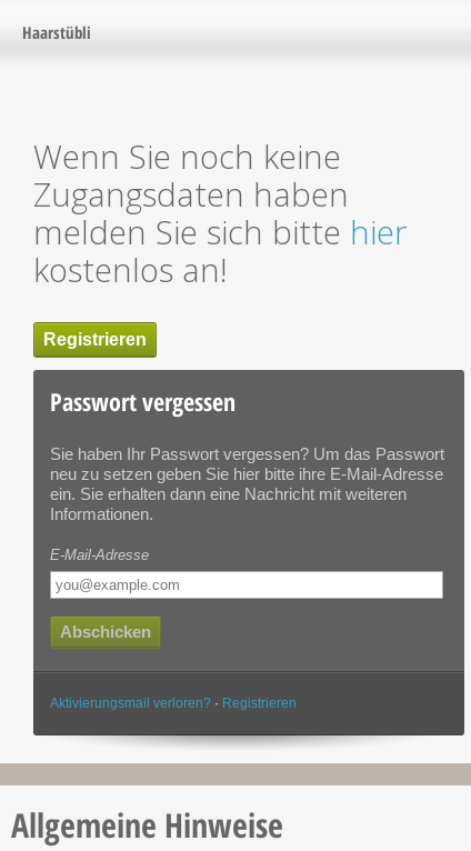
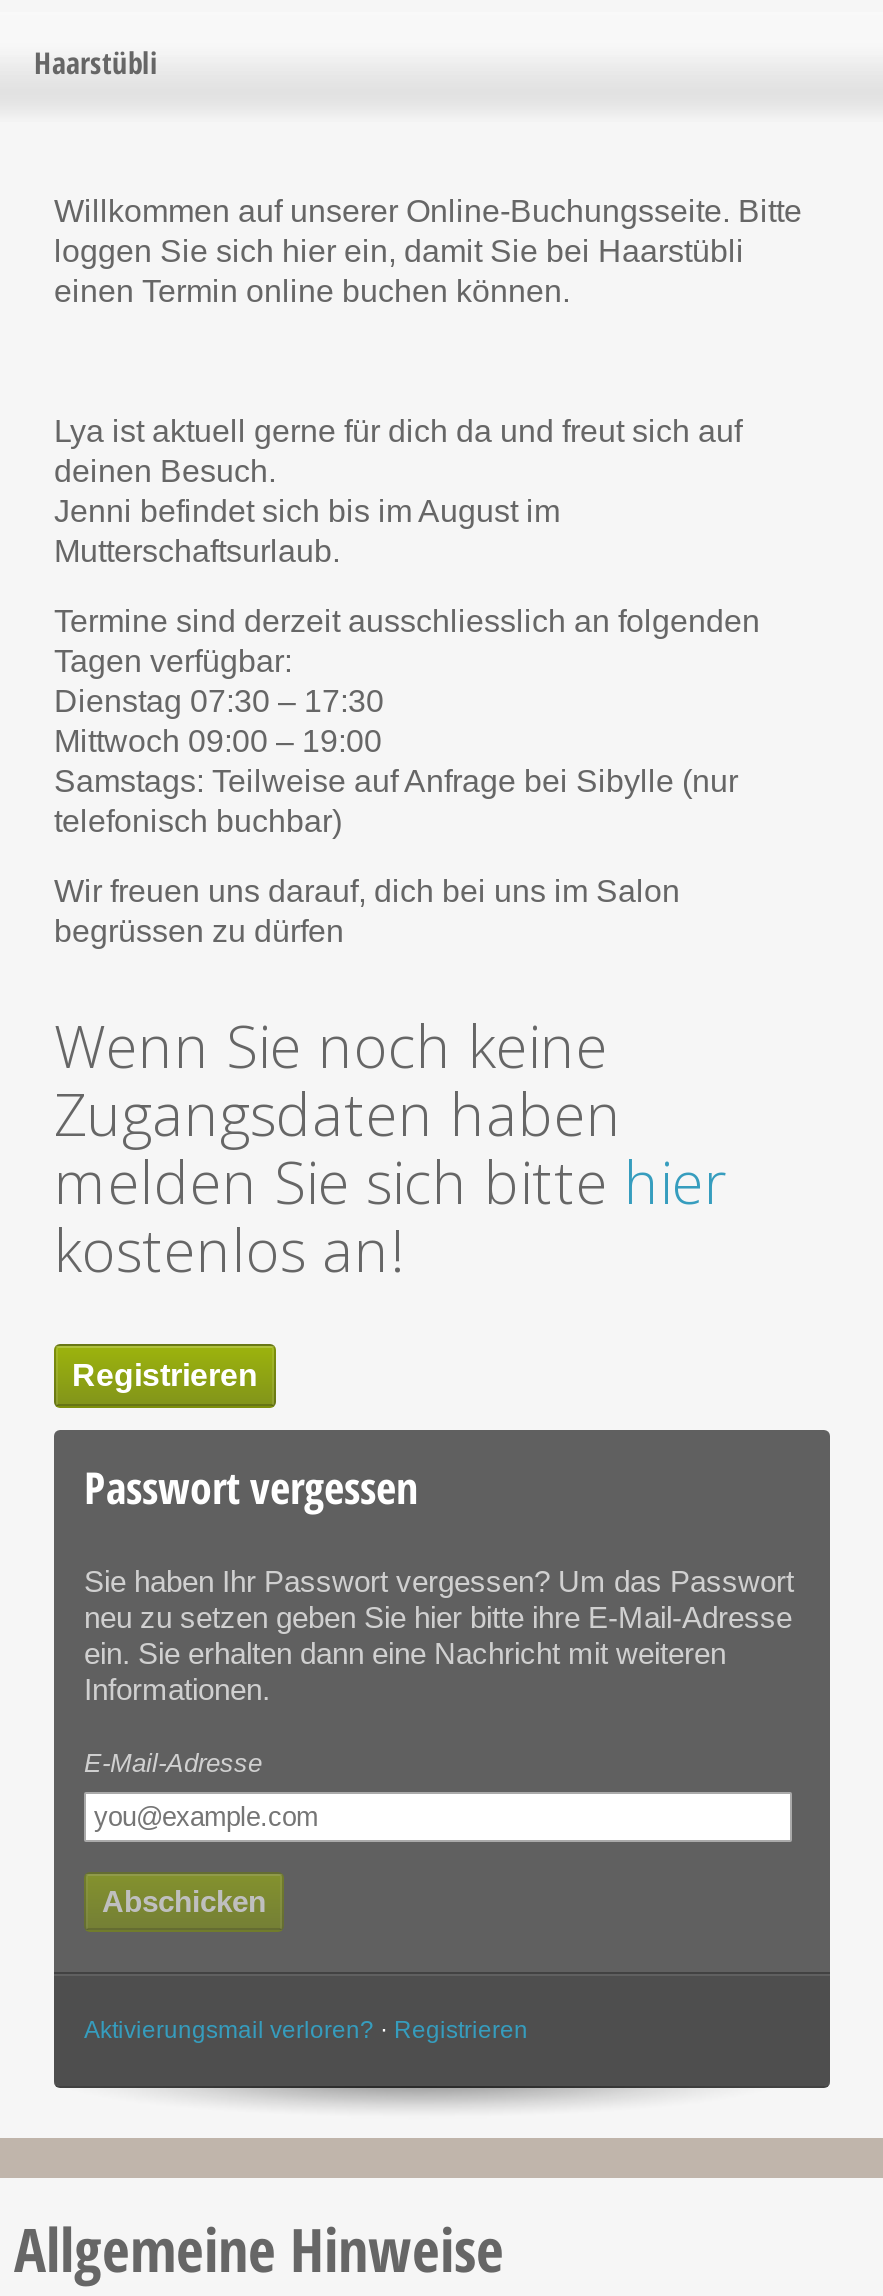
none -> [54,194,802,308] Willkommen auf unserer Online-Buchungsseite. Bitte | loggen Sie sich hier ein, damit Sie bei Haarstübli | einen Termin online buchen können.
none -> [54,414,760,948] Lya ist aktuell gerne für dich da und freut sich auf | deinen Besuch. | Jenni befindet sich bis im August im | Mutterschaftsurlaub. | Termine sind derzeit ausschliesslich an folgenden | Tagen verfügbar: | Dienstag 07:30 – 17:30 | Mittwoch 09:00 – 19:00 | Samstags: Teilweise auf Anfrage bei Sibylle (nur | telefonisch buchbar) | Wir freuen uns darauf, dich bei uns im Salon | begrüssen zu dürfen

